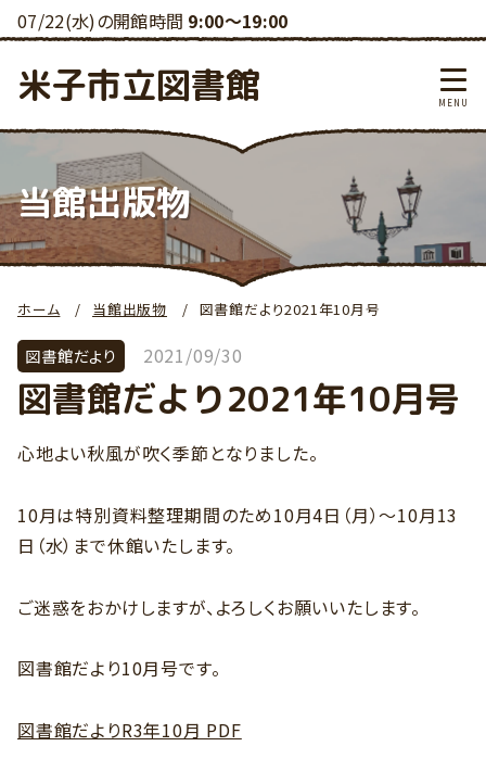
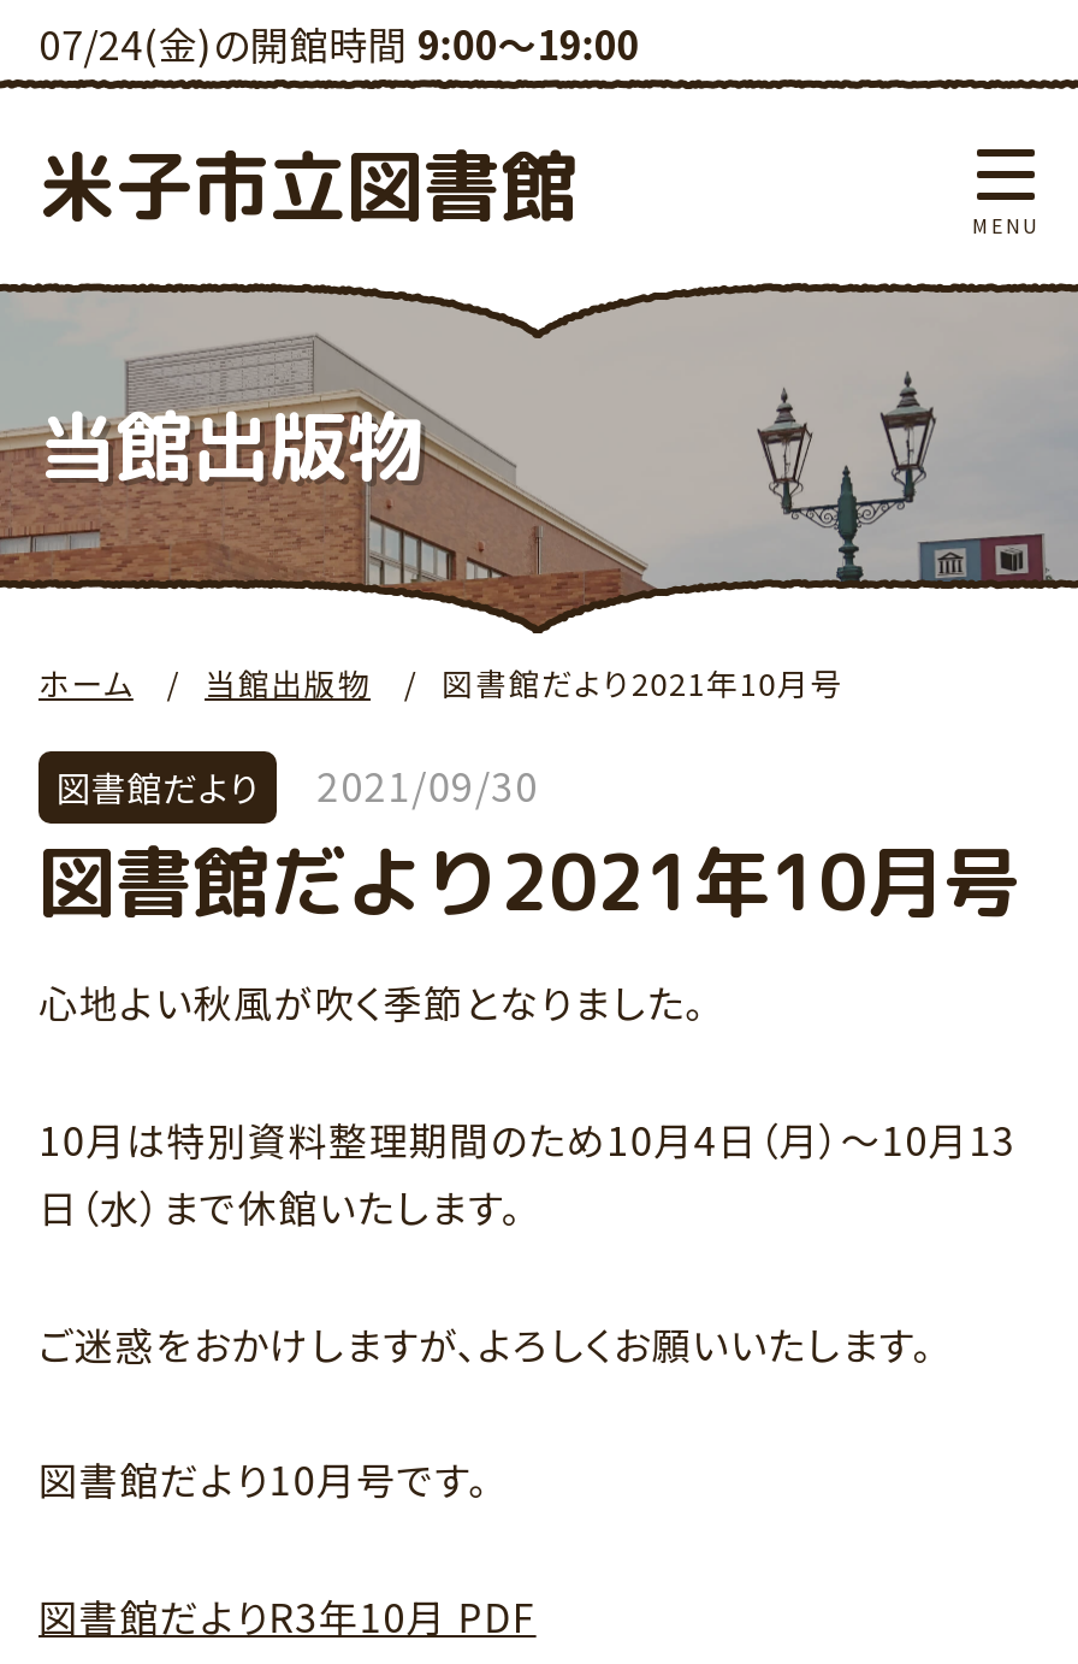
[17,8,288,34] 07/22(水)の開館時間9:00～19:00 -> [38,14,639,72] 07/24(金)の開館時間9:00～19:00

